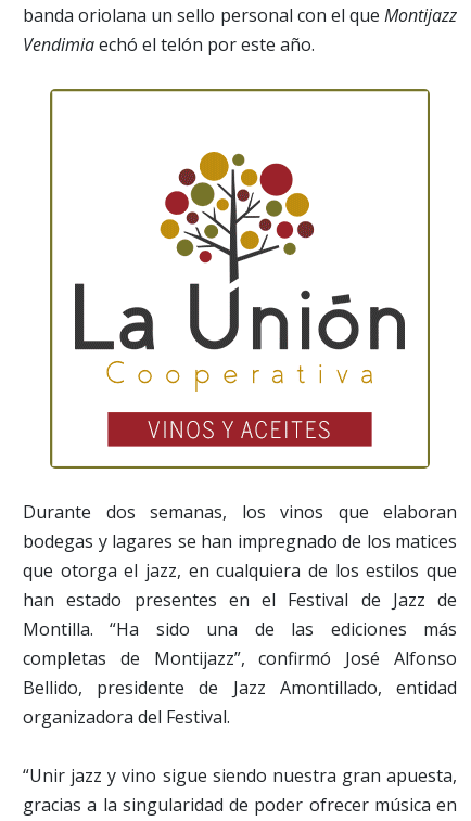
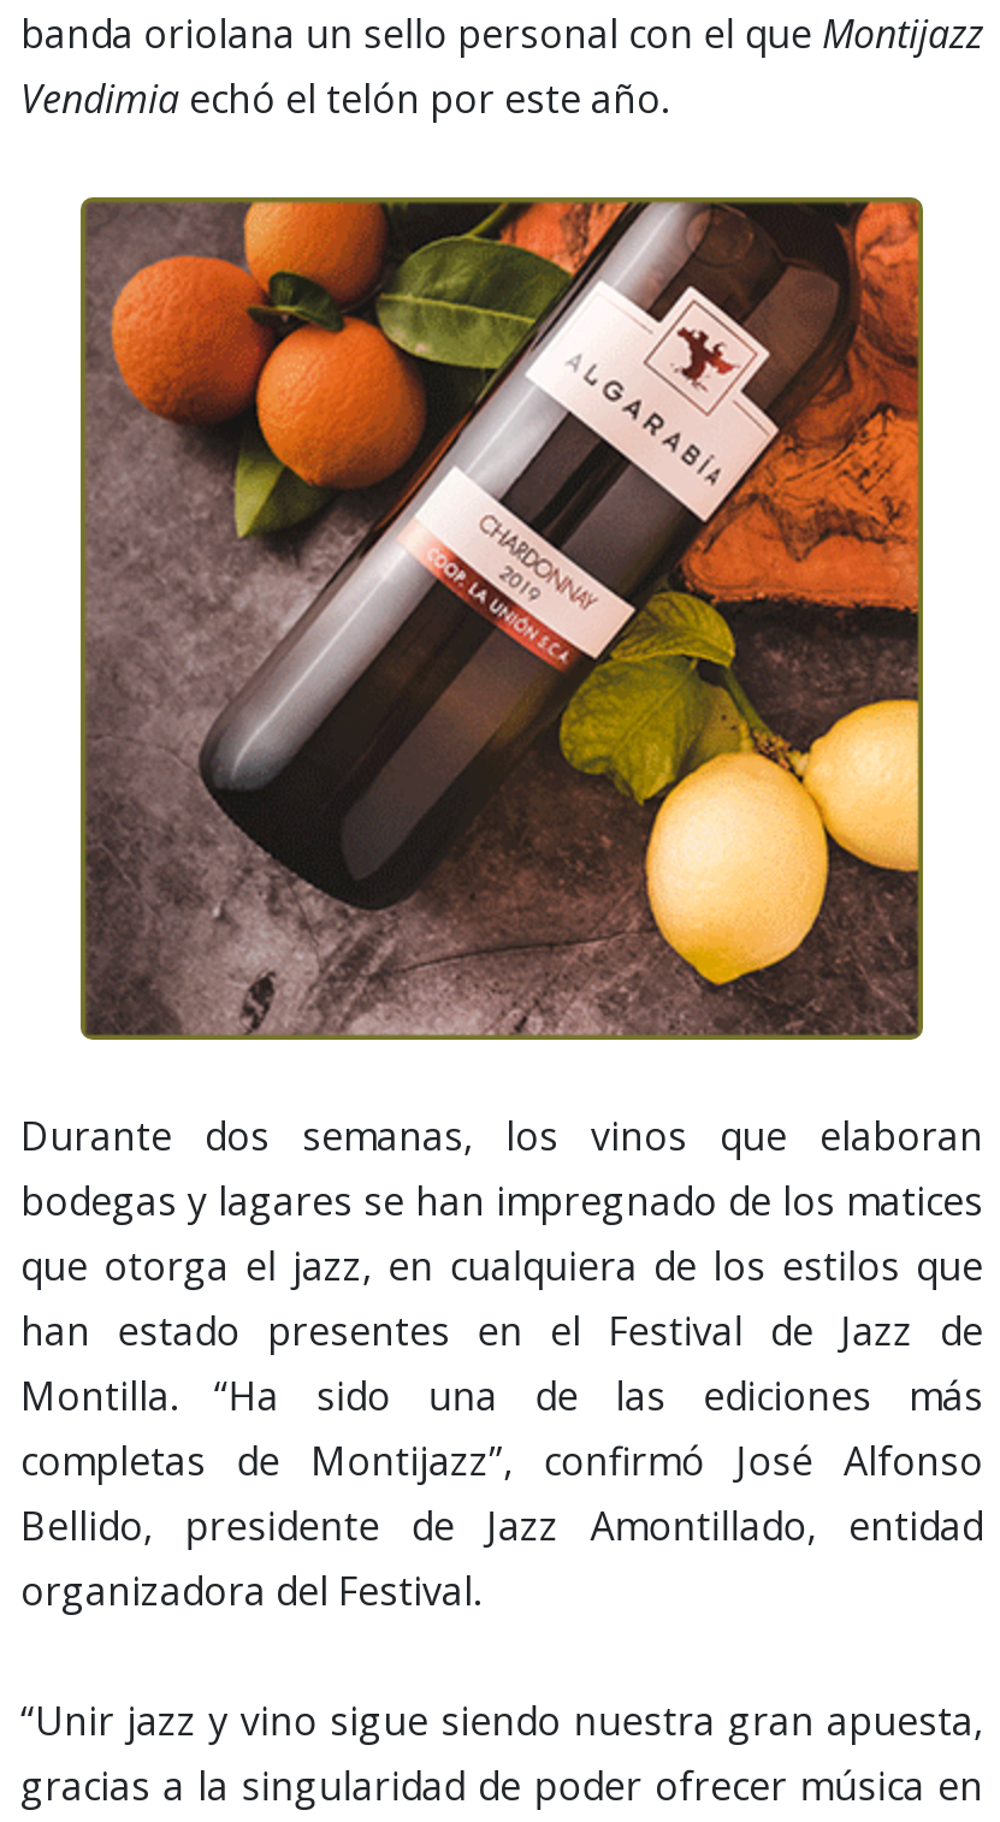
[52,91,428,466] [image] -> [83,200,921,1037] [image]

